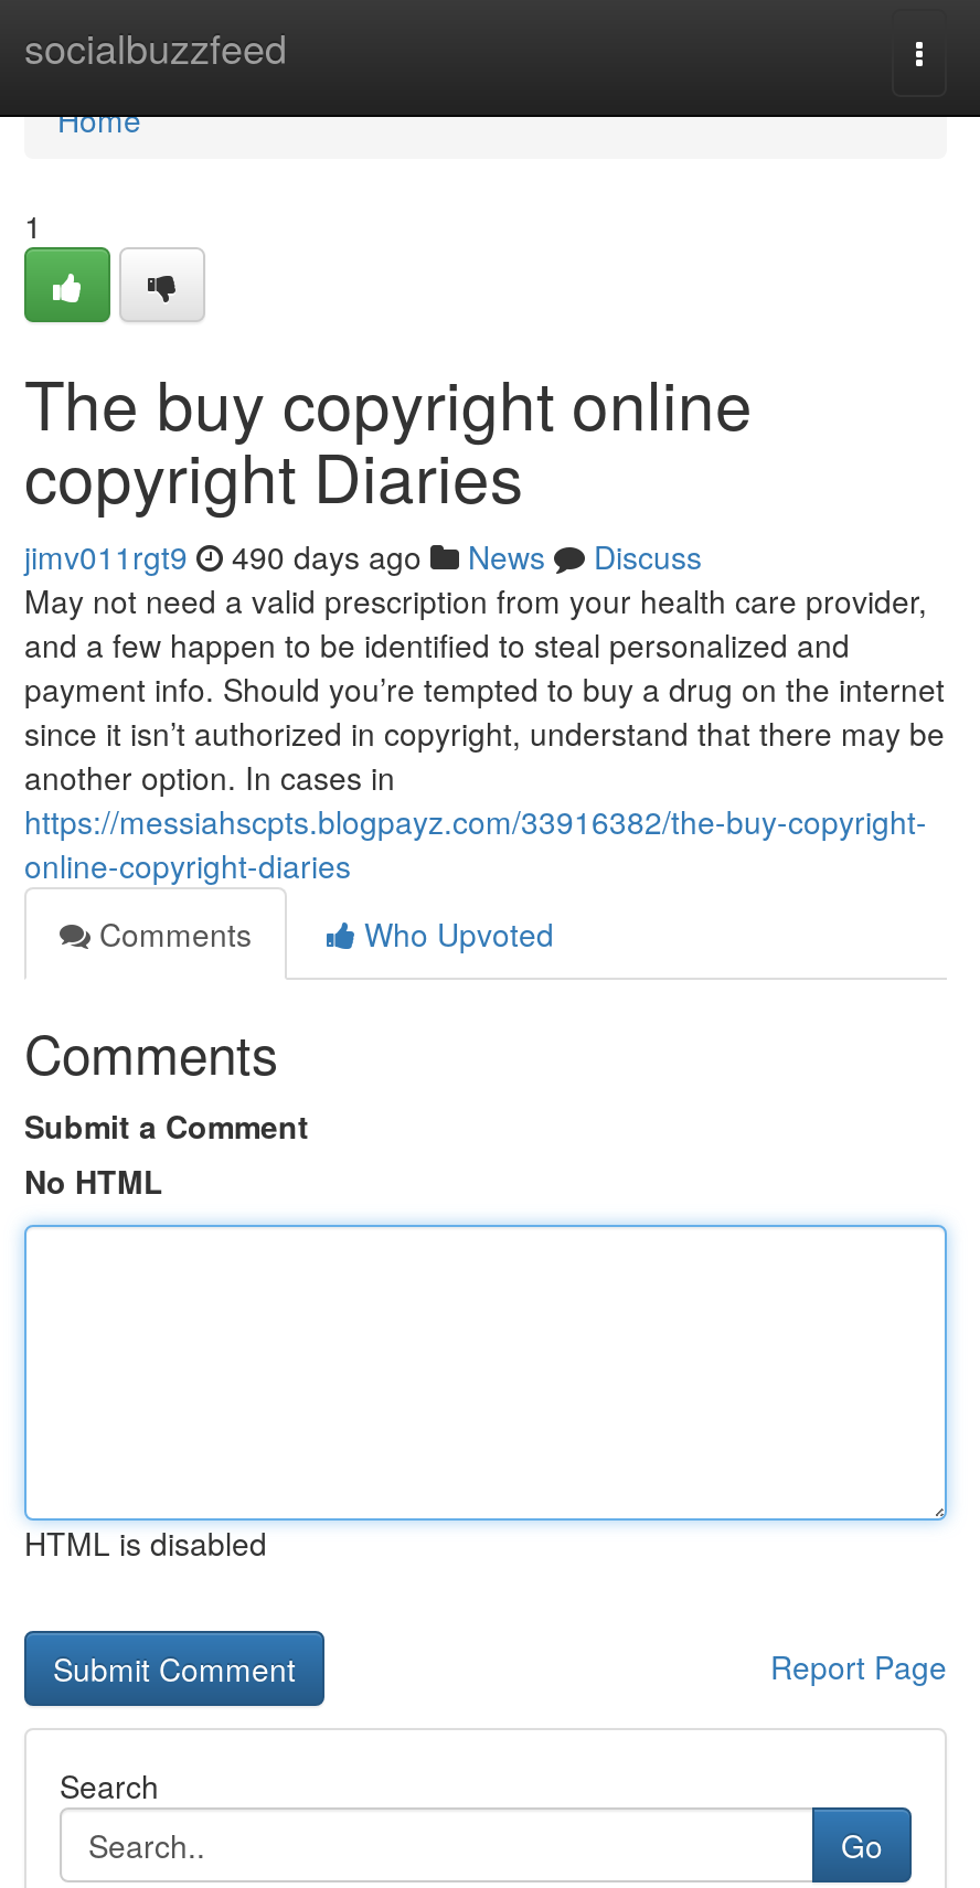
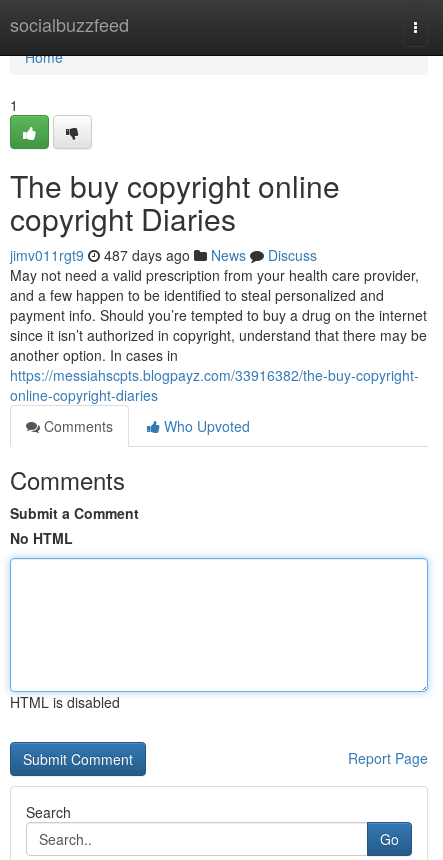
[24,534,702,578] jimv011rgt9 490 days ago News Discuss -> [10,245,317,265] jimv011rgt9 487 days ago News Discuss

